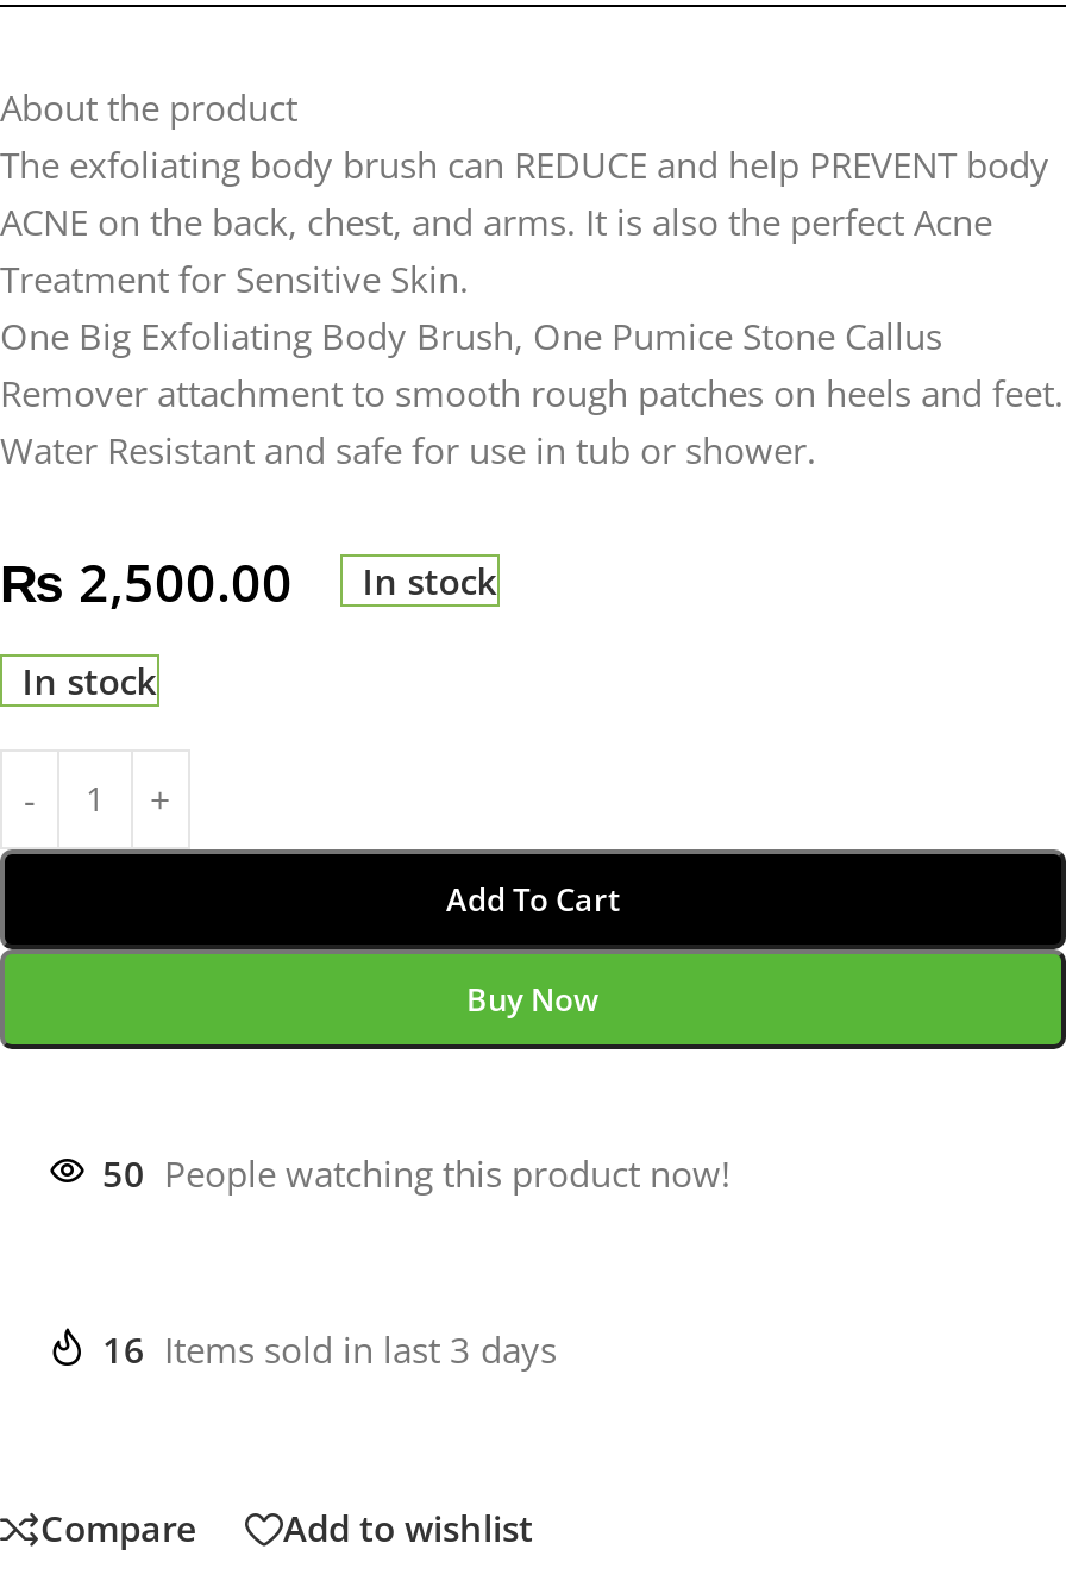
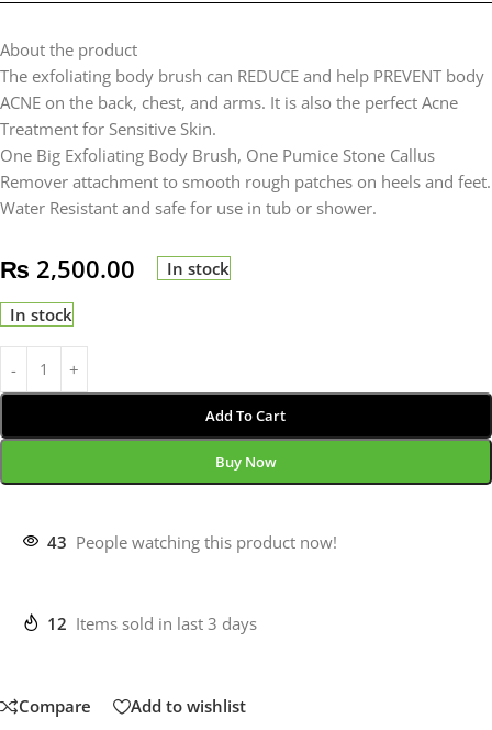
[102,1149,730,1197] 50 People watching this product now! -> [47,531,337,553] 43 People watching this product now!
[102,1325,557,1373] 16 Items sold in last 3 days -> [47,612,257,634] 12 Items sold in last 3 days

